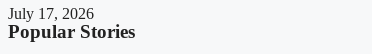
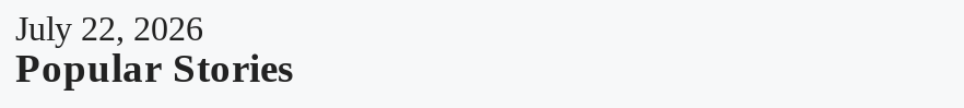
[8,5,94,22] July 17, 2026 -> [15,10,203,48] July 22, 2026

